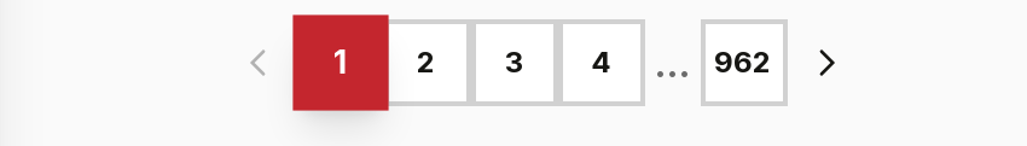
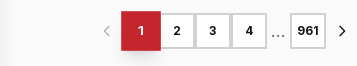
[714,43,772,80] 962 -> [296,23,318,38] 961

